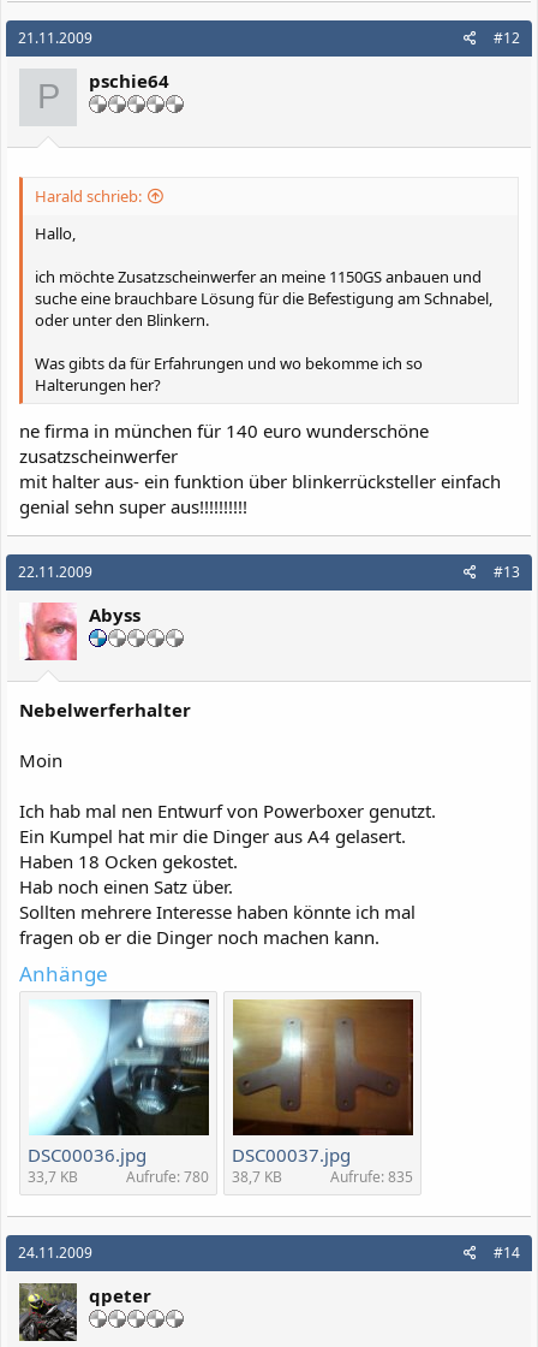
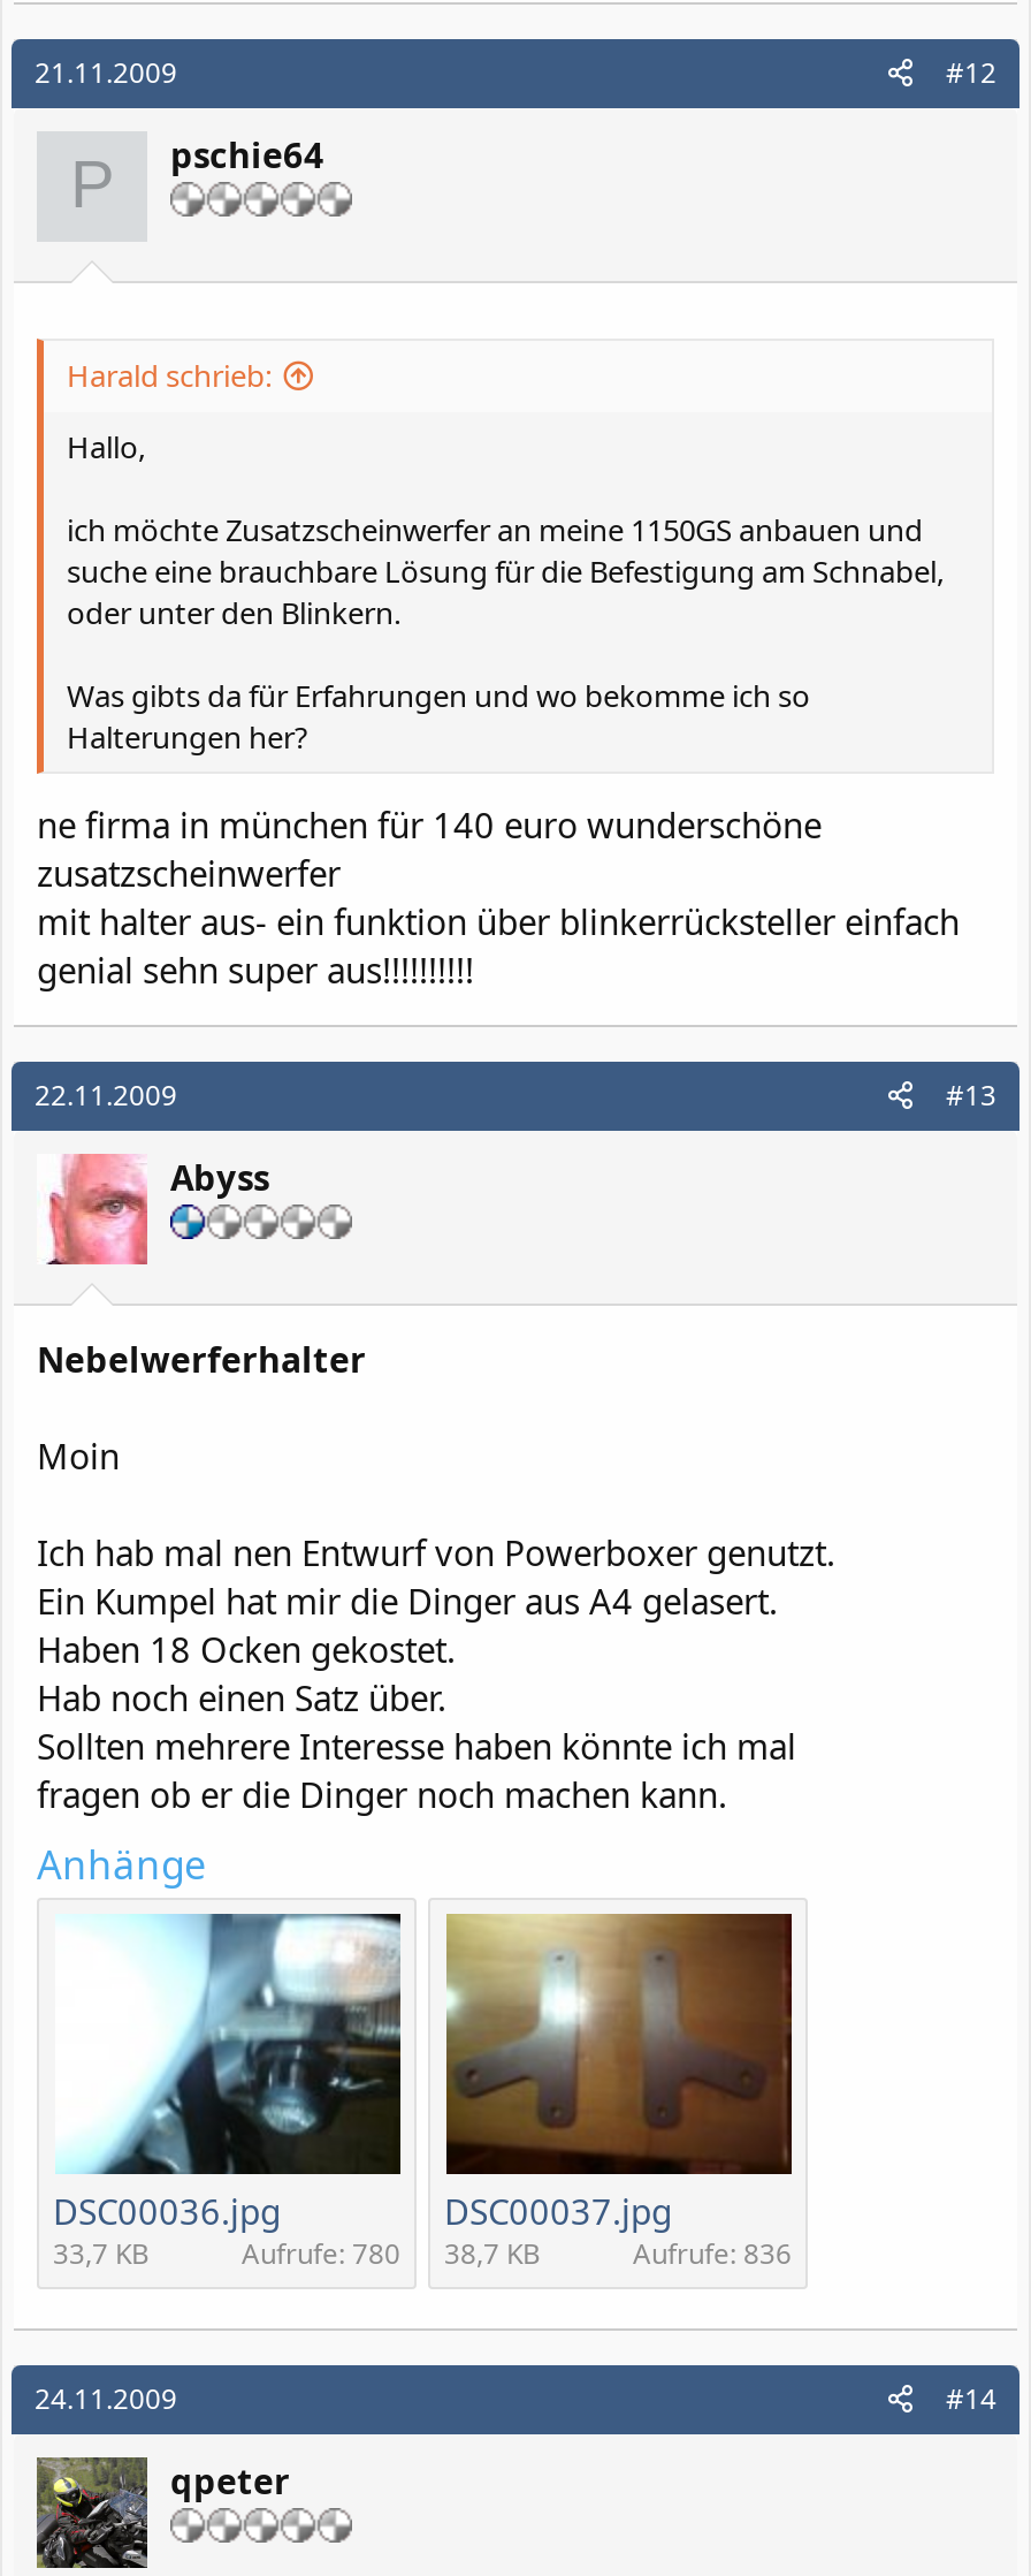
[330,1166,413,1186] Aufrufe: 835 -> [633,2233,792,2272] Aufrufe: 836

